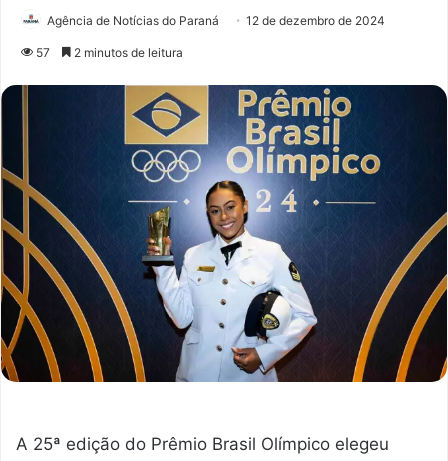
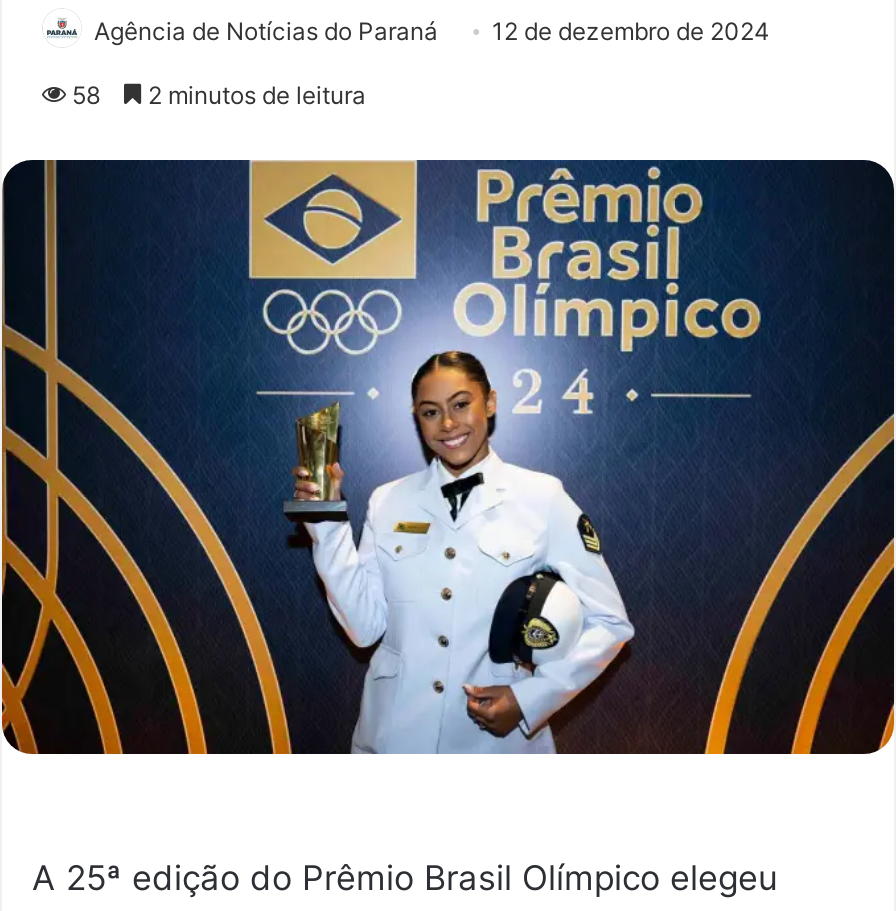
[33,45,183,60] 57 2 minutos de leitura -> [66,80,366,110] 58 2 minutos de leitura

